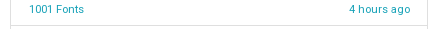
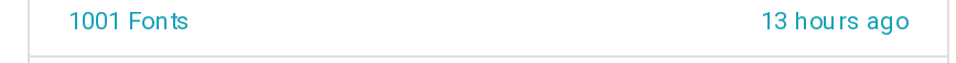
[348,3,409,16] 4 hours ago -> [761,6,909,34] 13 hours ago

